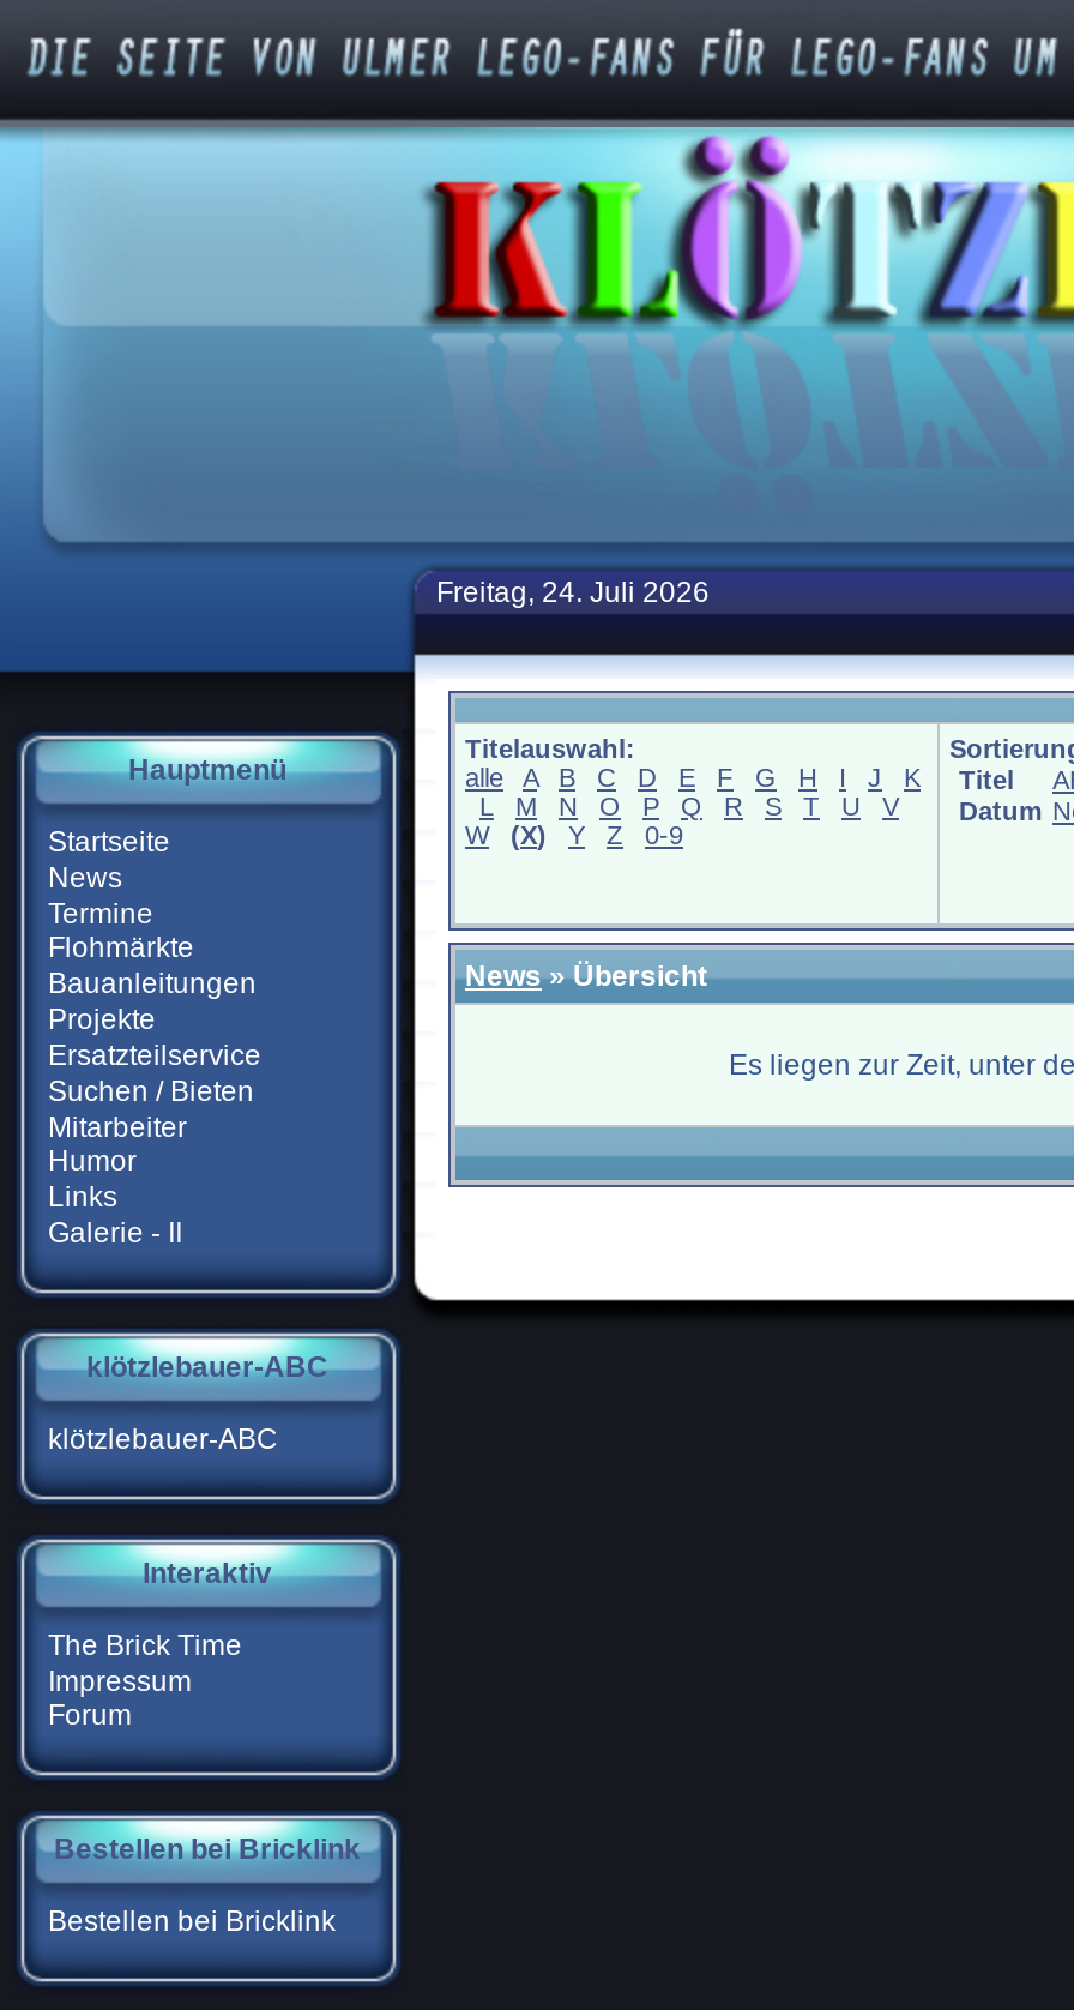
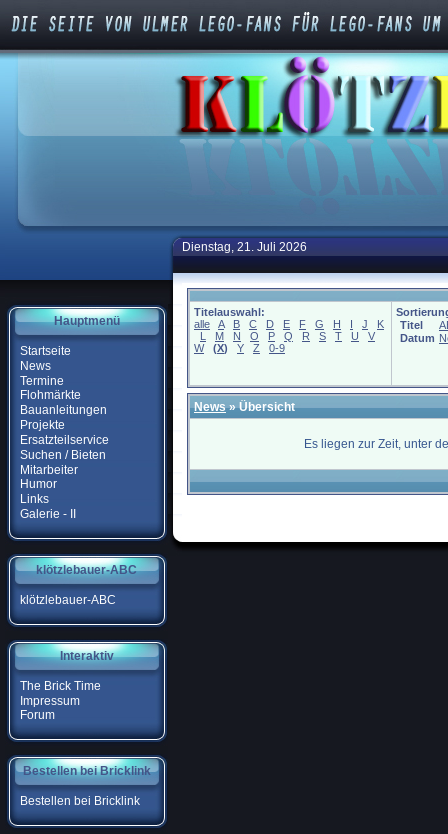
[436,576,710,609] Freitag, 24. Juli 2026 -> [182,240,307,254] Dienstag, 21. Juli 2026

